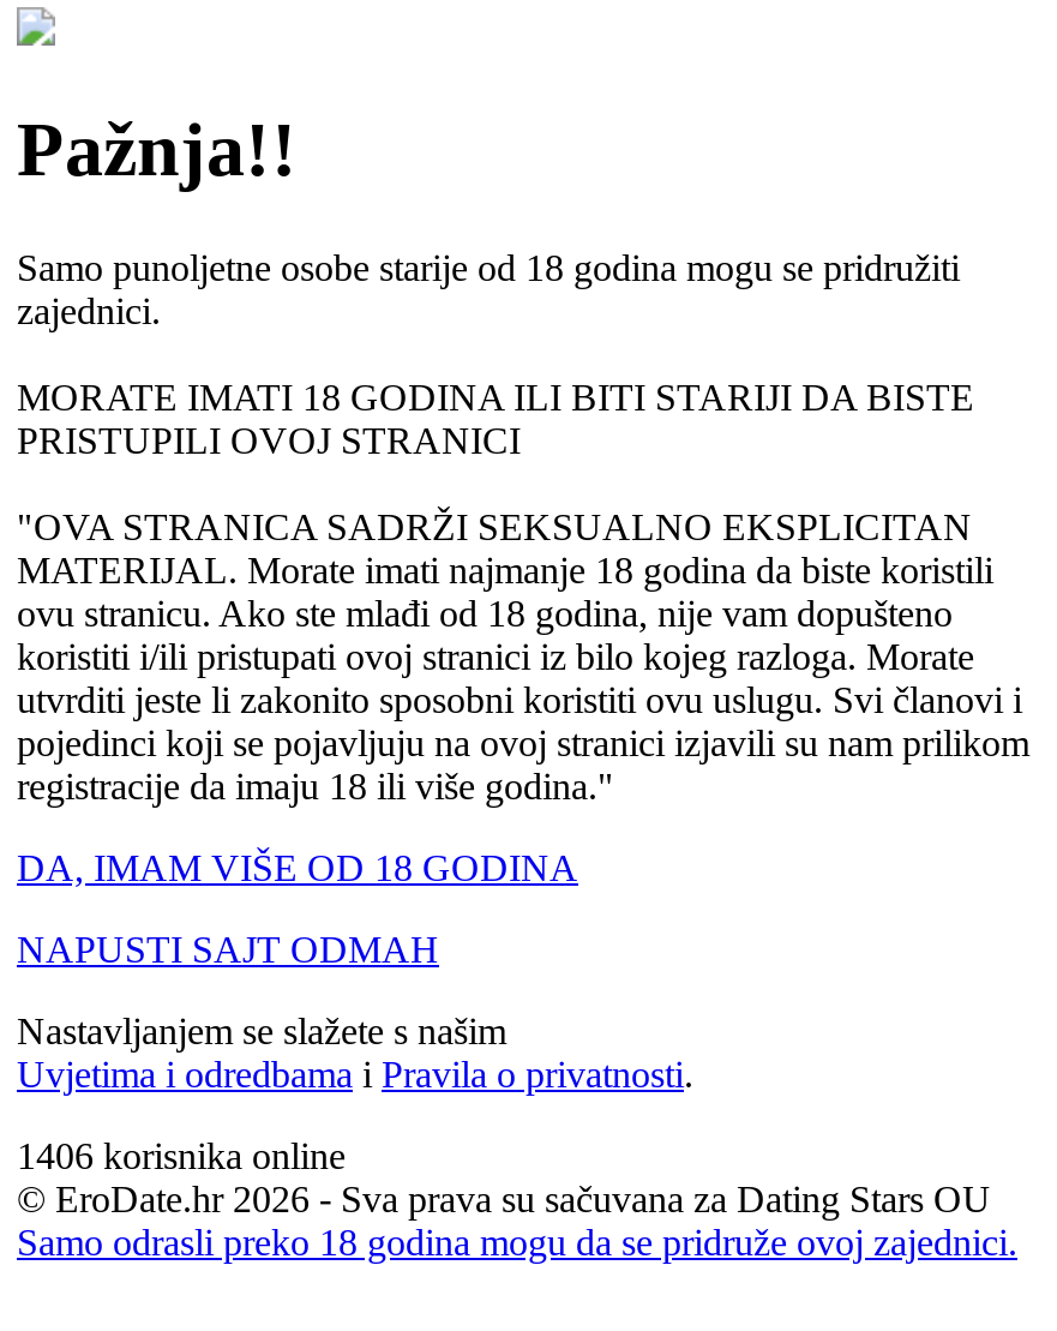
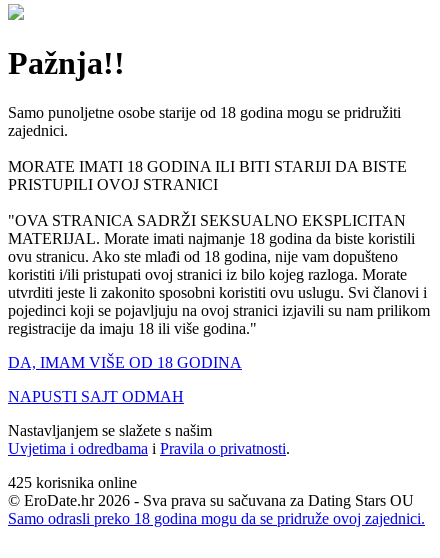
[17,1135,346,1176] 1406 korisnika online -> [8,474,137,491] 425 korisnika online

